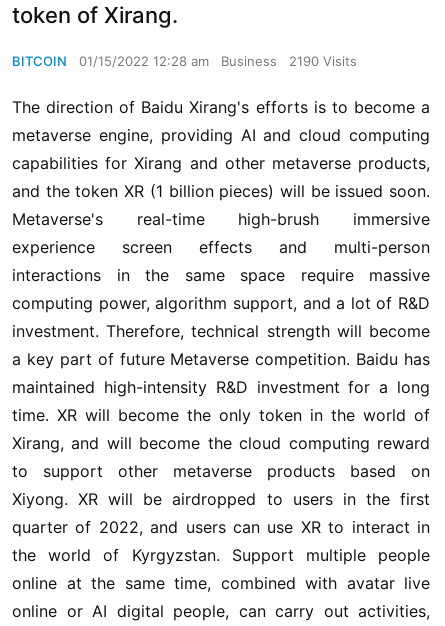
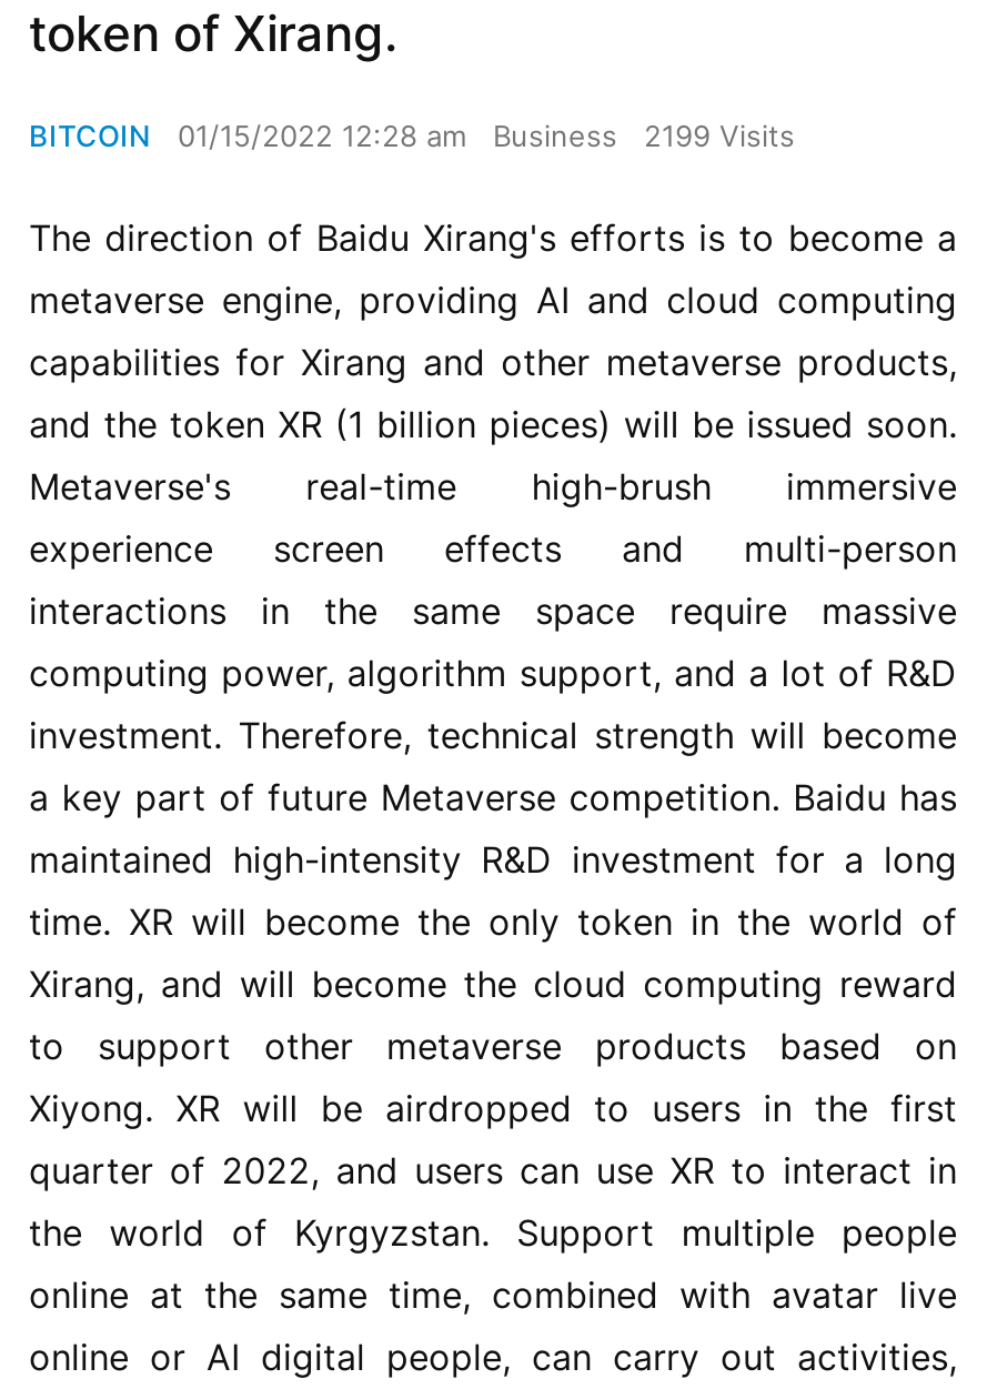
[12,53,357,69] BITCOIN 01/15/2022 12:28 am Business 2190 Visits -> [29,118,795,153] BITCOIN 01/15/2022 12:28 am Business 2199 Visits

